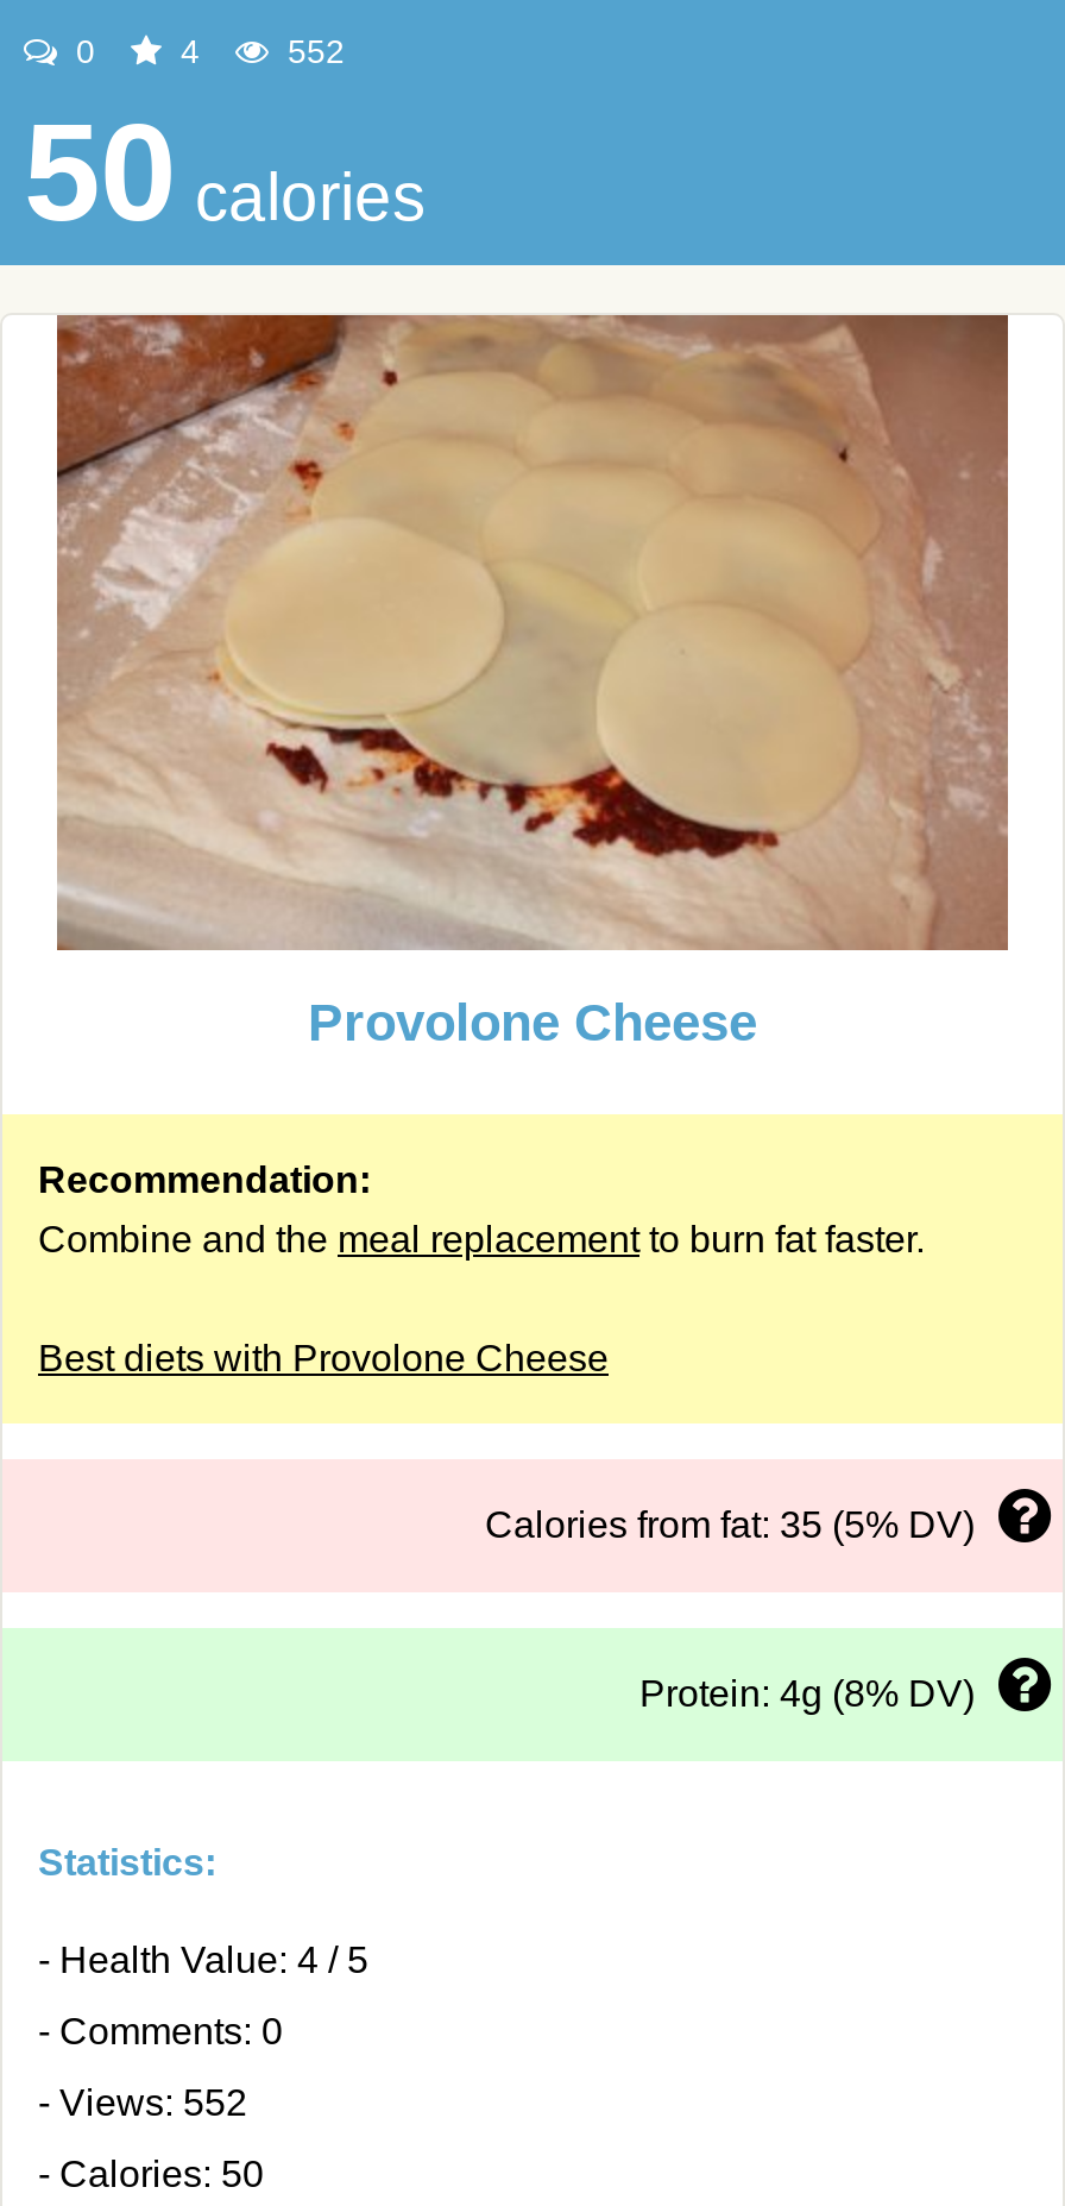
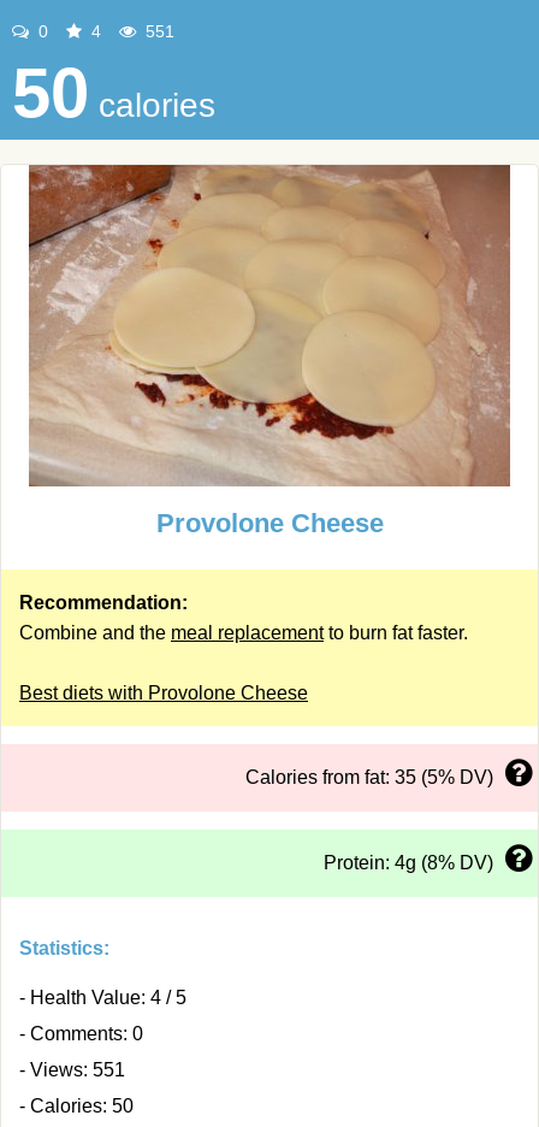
[278,32,345,70] 552 -> [141,22,174,41] 551
[38,2082,247,2123] - Views: 552 -> [19,1060,125,1080] - Views: 551

